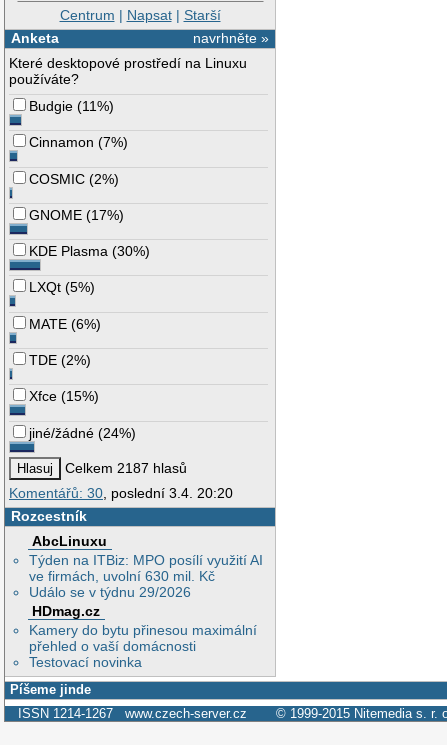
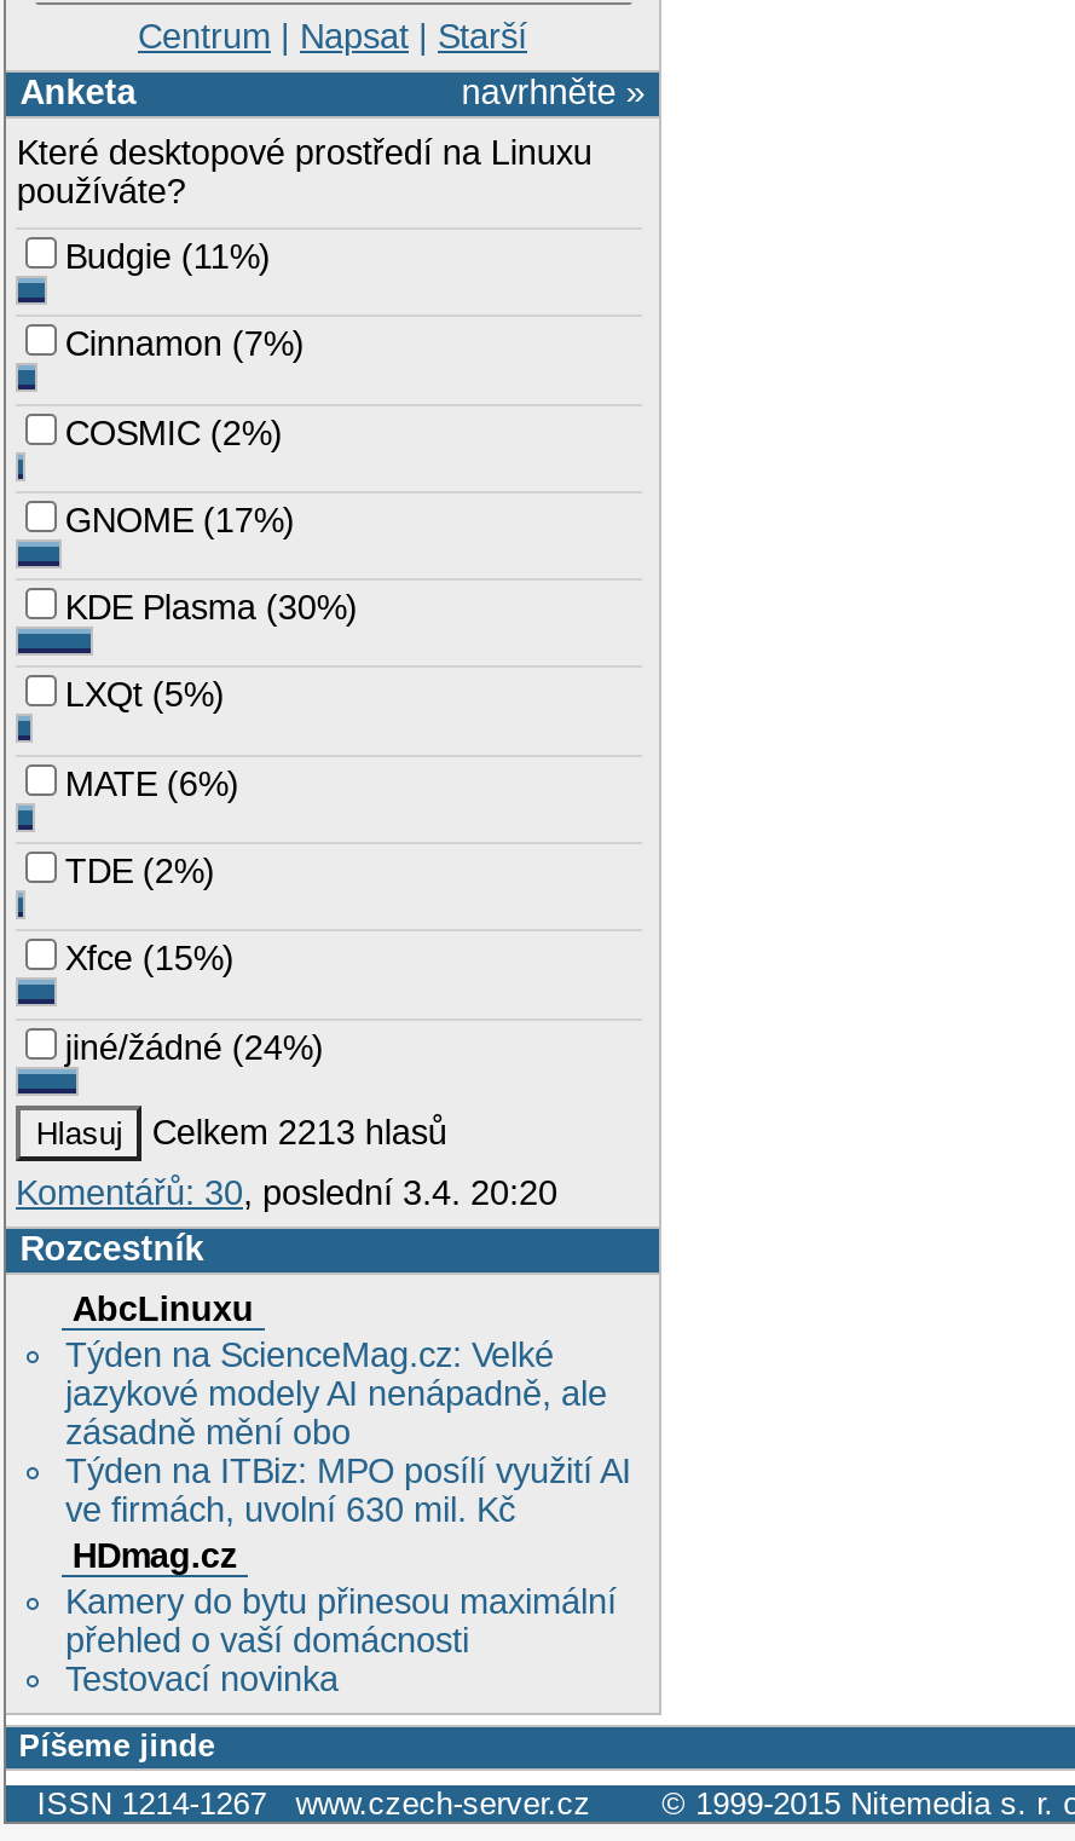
[61,460,187,476] Celkem 2187 hlasů -> [142,1113,447,1152] Celkem 2213 hlasů
none -> [65,1335,607,1451] Týden na ScienceMag.cz: Velké | jazykové modely AI nenápadně, ale | zásadně mění obo
moved [29,552,263,584] -> [65,1451,631,1528]: Týden na ITBiz: MPO posílí využití AI | ve firmách, uvolní 630 mil. Kč
[29,584,191,600] Událo se v týdnu 29/2026 -> none

